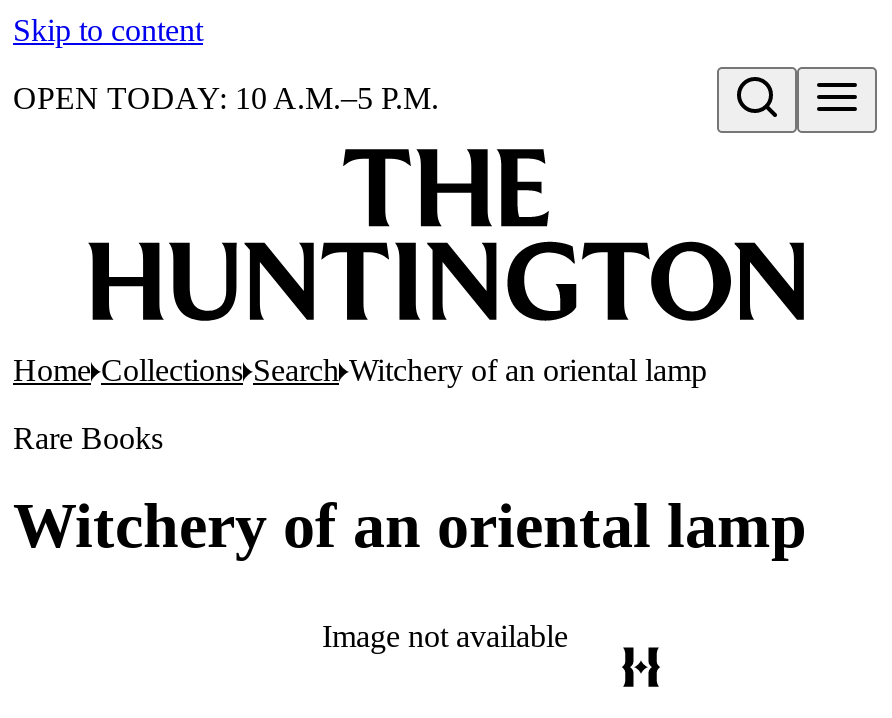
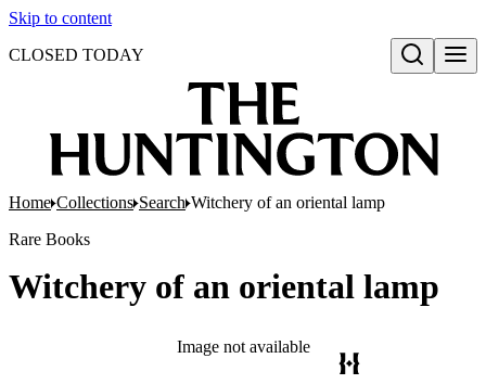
[13,81,439,115] OPEN TODAY: 10 A.M.–5 P.M. -> [9,46,144,64] CLOSED TODAY

